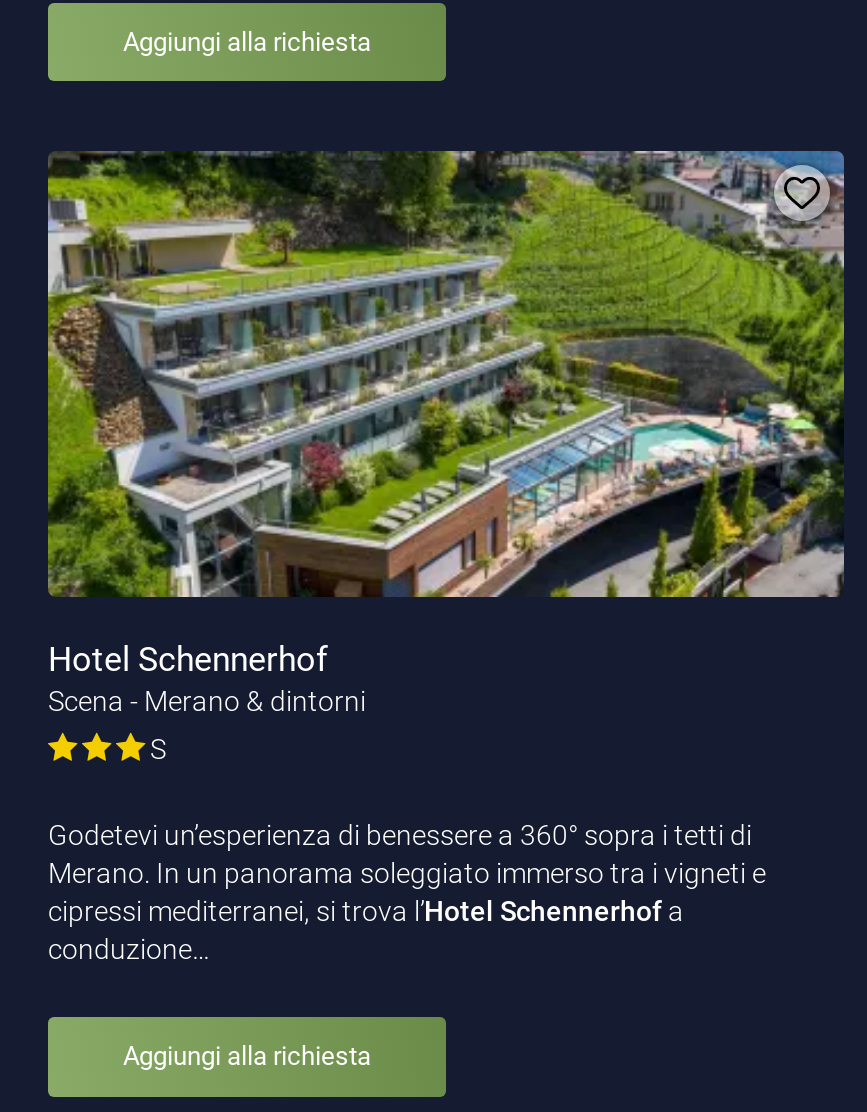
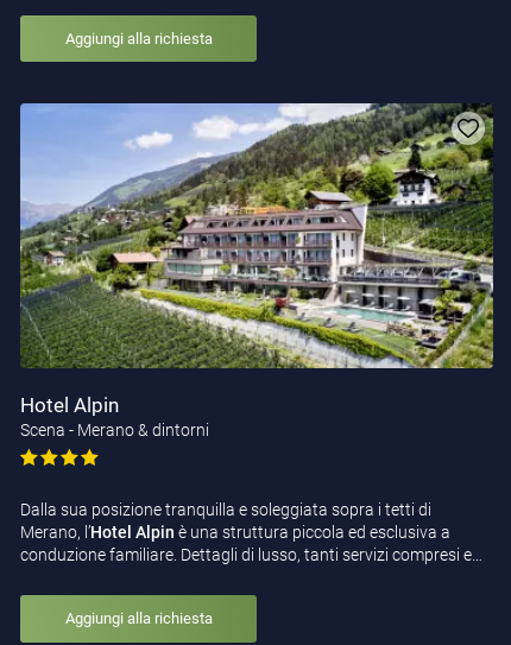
[46,149,846,680] [image] | Hotel Schennerhof -> [19,102,494,417] [image] | Hotel Alpin
[48,734,766,966] S | Godetevi un’esperienza di benessere a 360° sopra i tetti di | Merano. In un panorama soleggiato immerso tra i vigneti e | cipressi mediterranei, si trova l’Hotel Schennerhof a | conduzione… -> [20,500,482,565] Dalla sua posizione tranquilla e soleggiata sopra i tetti di | Merano, l’Hotel Alpin è una struttura piccola ed esclusiva a | conduzione familiare. Dettagli di lusso, tanti servizi compresi e…

